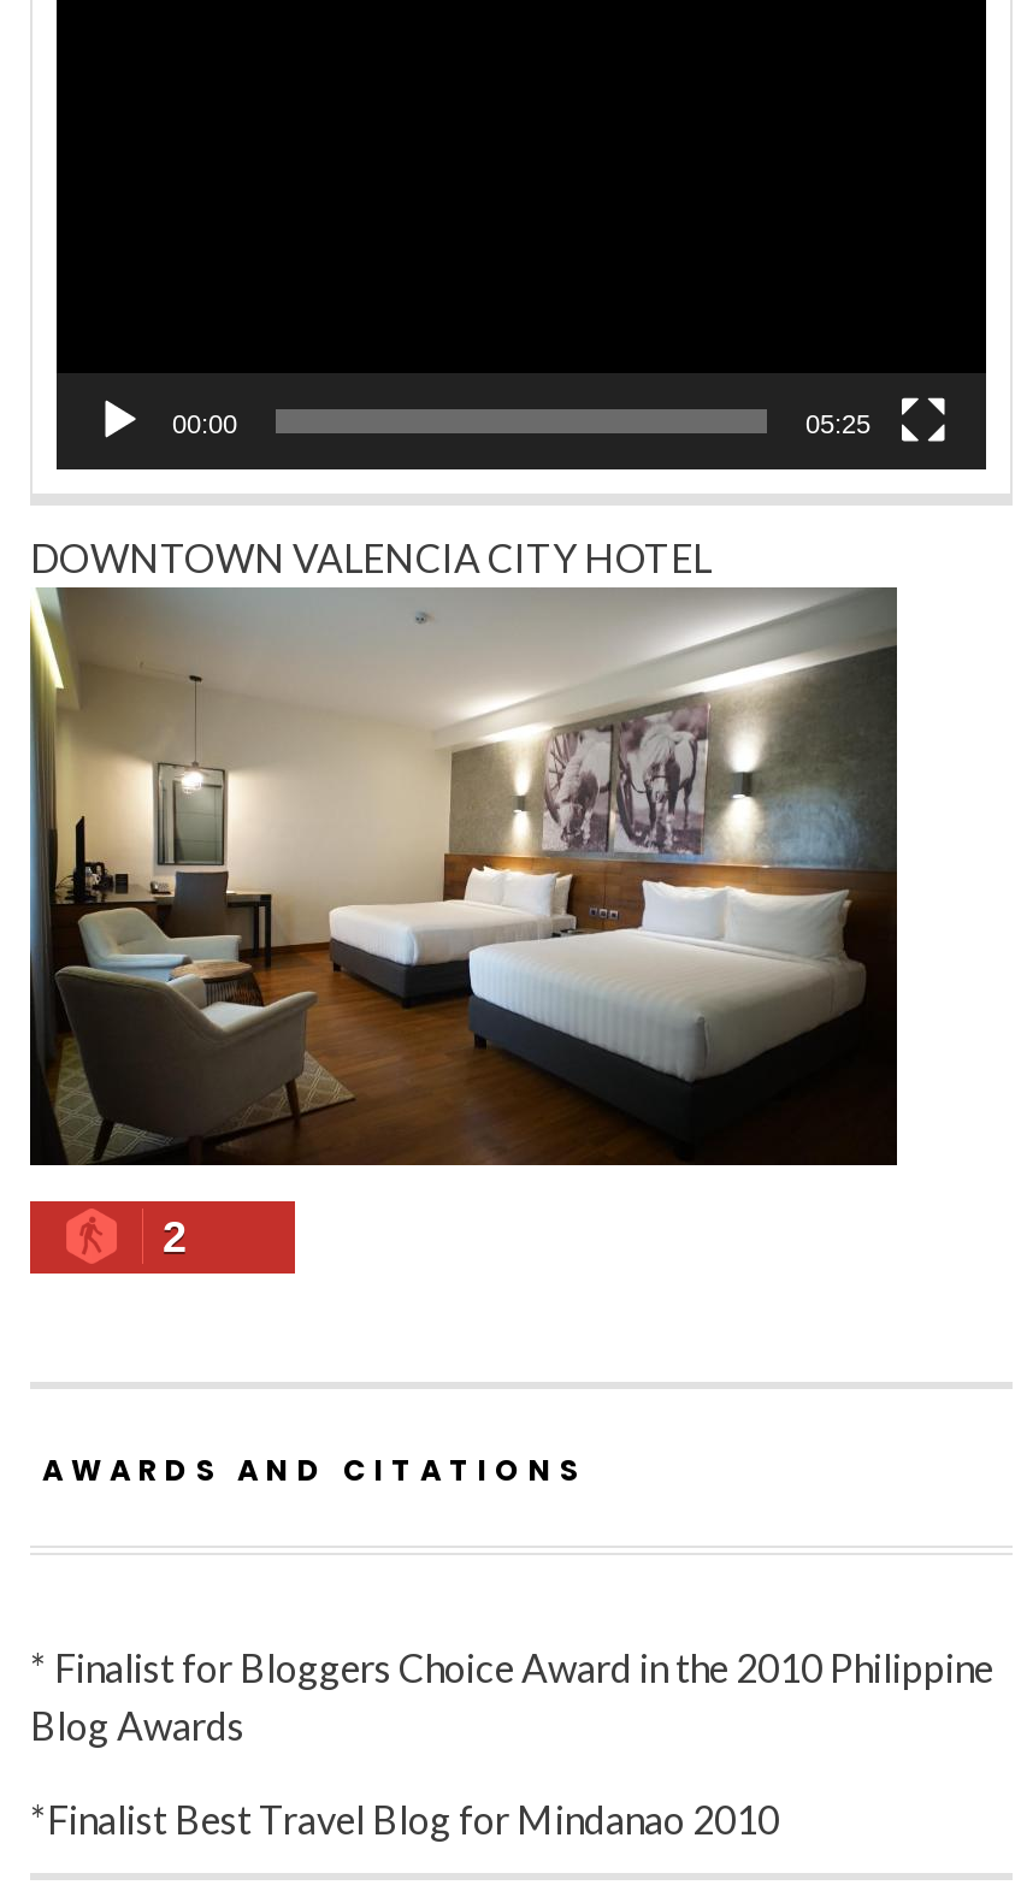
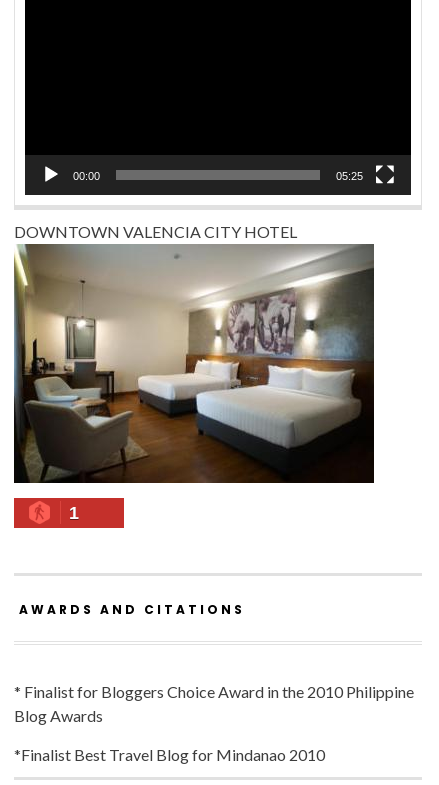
[163,1213,182,1261] 2 -> [69,503,77,523] 1

